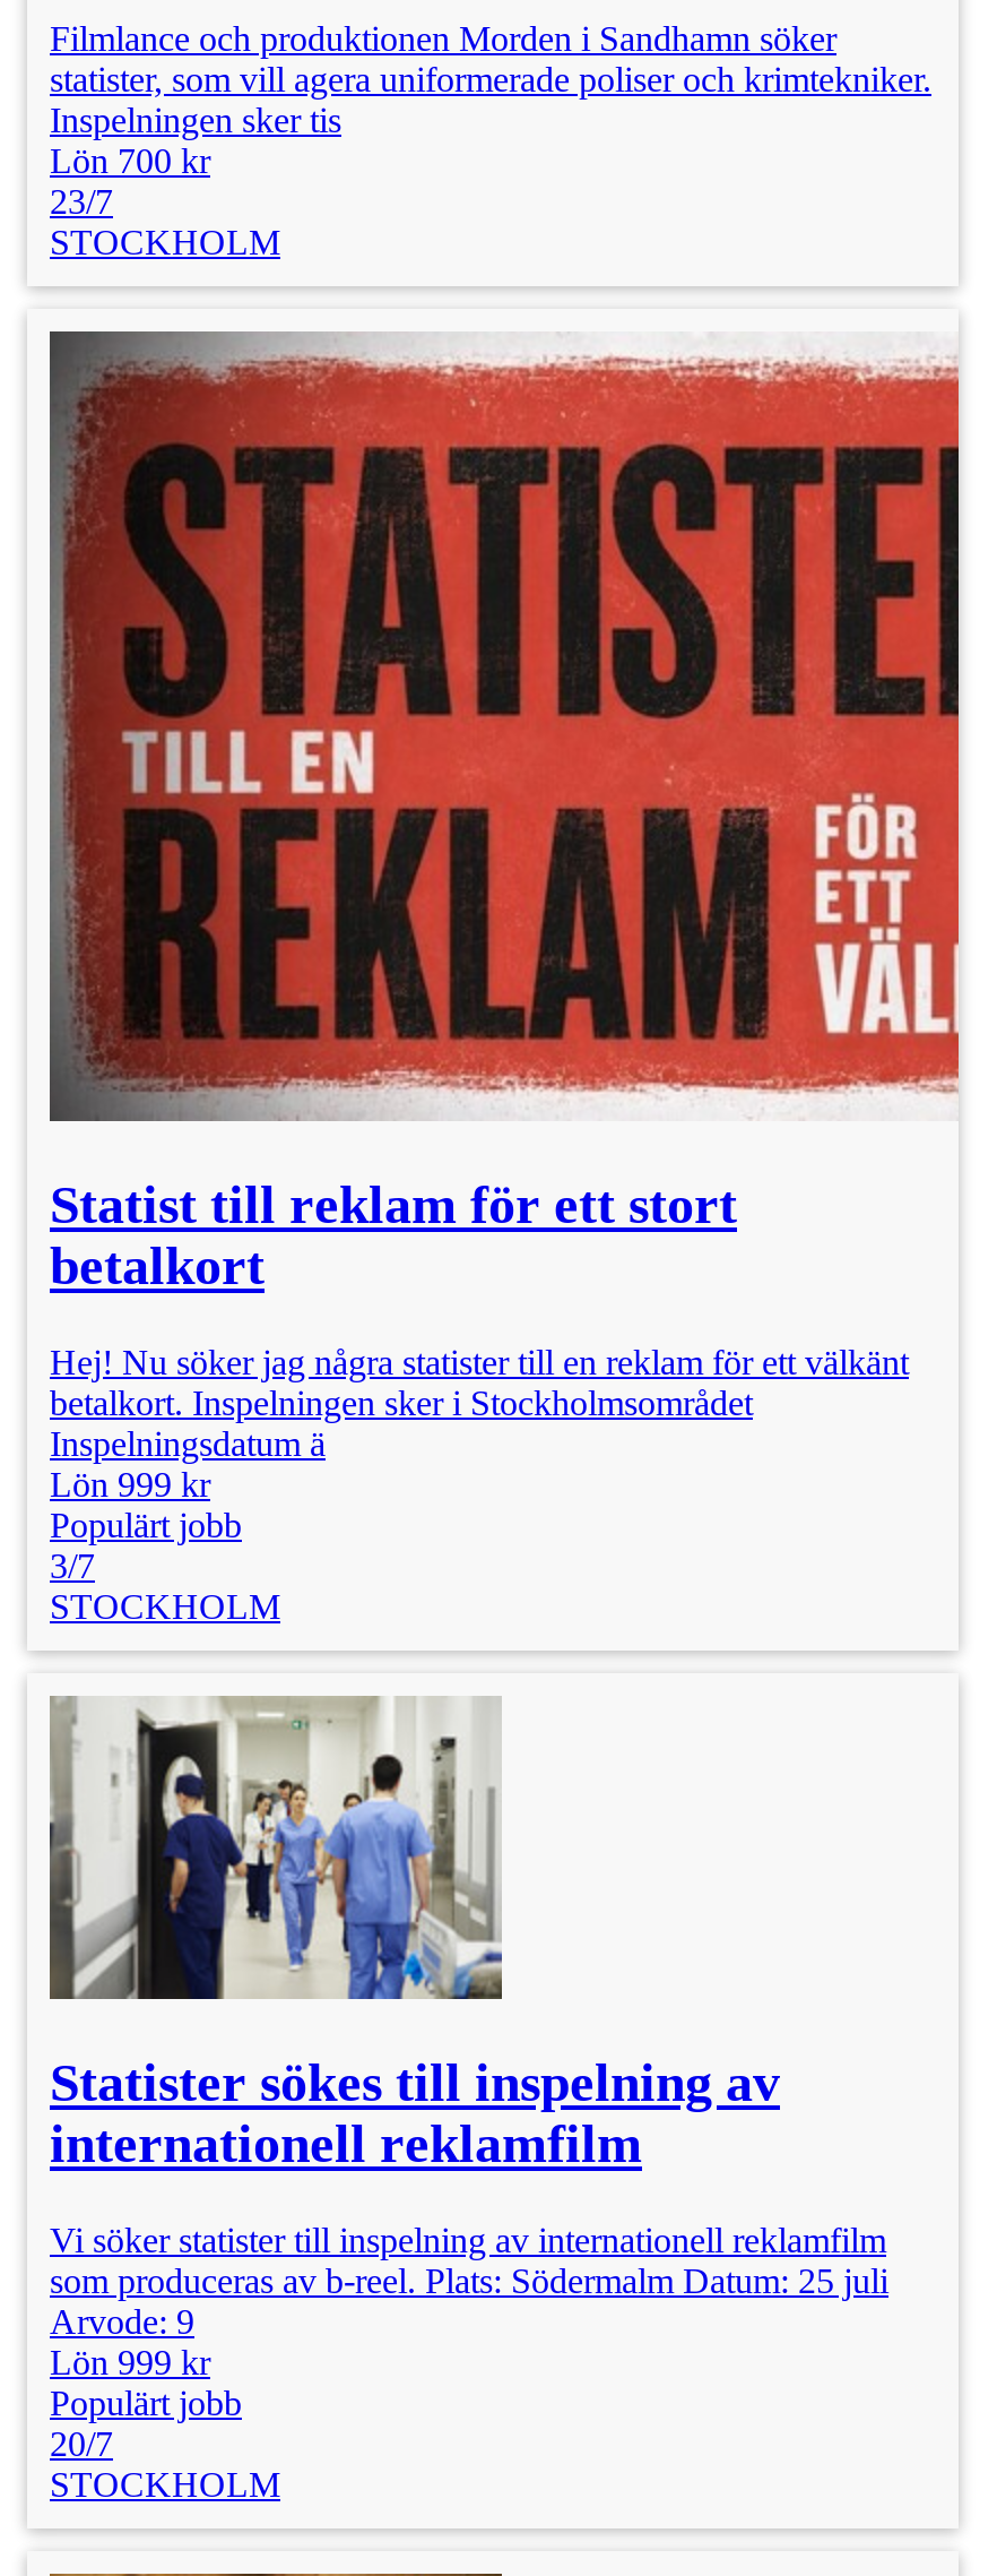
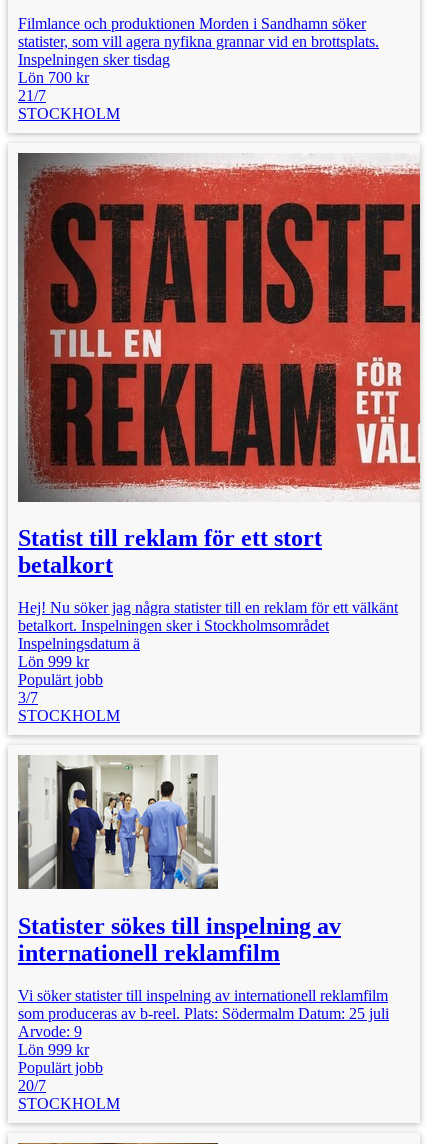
[50,61,931,140] statister, som vill agera uniformerade poliser och krimtekniker. | Inspelningen sker tis -> [18,32,379,67] statister, som vill agera nyfikna grannar vid en brottsplats. | Inspelningen sker tisdag
[50,183,113,222] 23/7 -> [18,86,46,103] 21/7

